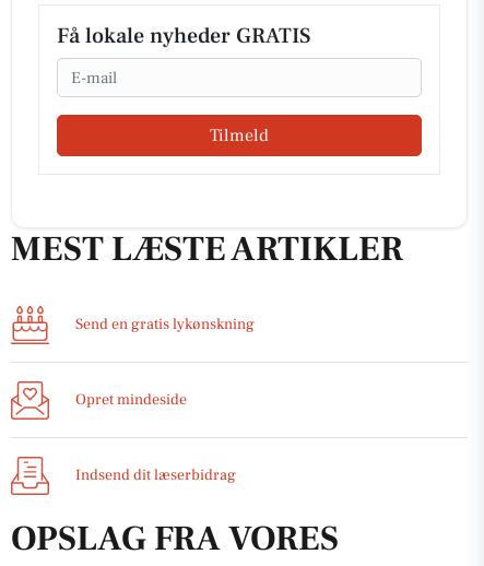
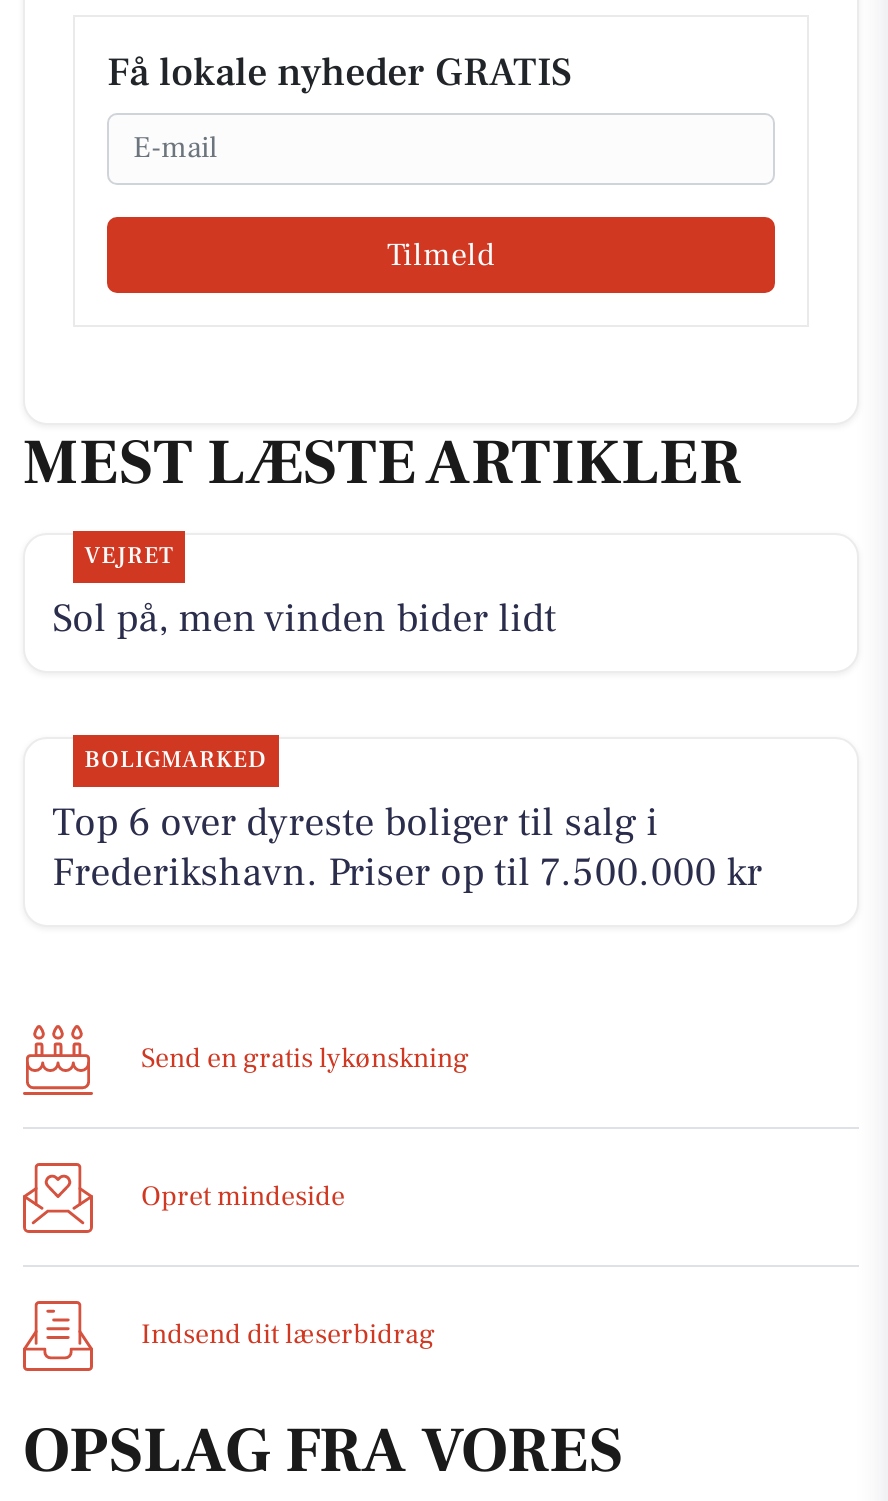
none -> [52,540,762,898] VEJRET | Sol på, men vinden bider lidt | BOLIGMARKED | Top 6 over dyreste boliger til salg i | Frederikshavn. Priser op til 7.500.000 kr

